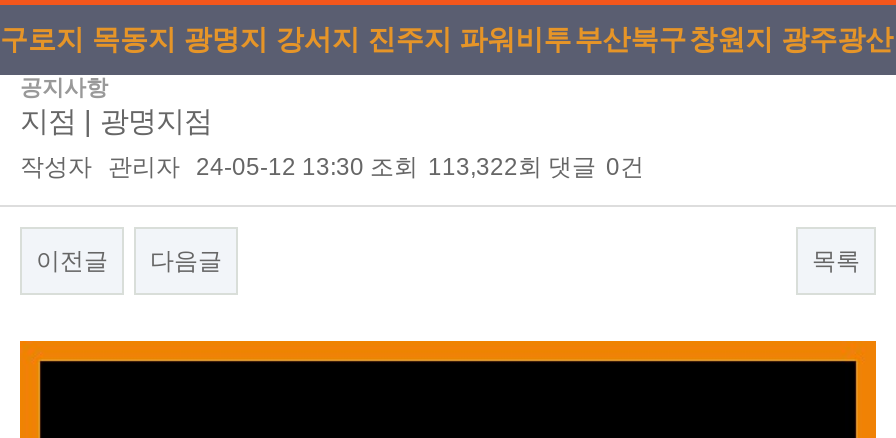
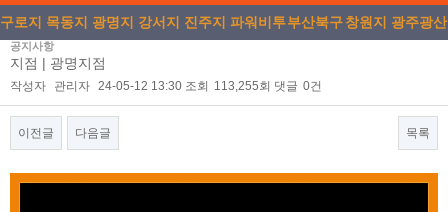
[20,153,644,181] 작성자 관리자 24-05-12 13:30 조회 113,322회 댓글 0건 -> [10,79,322,93] 작성자 관리자 24-05-12 13:30 조회 113,255회 댓글 0건

